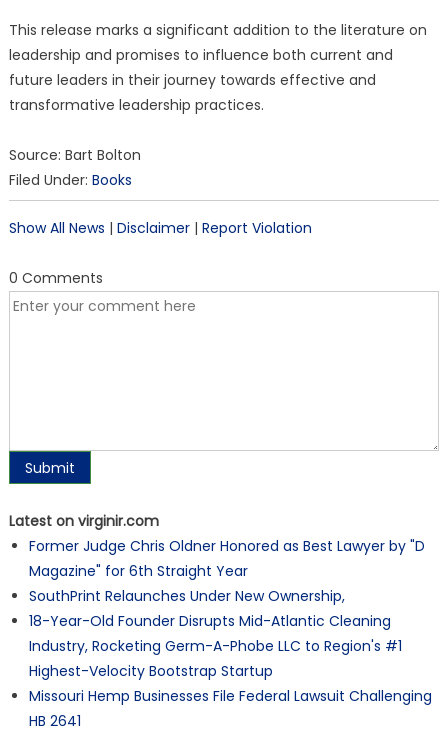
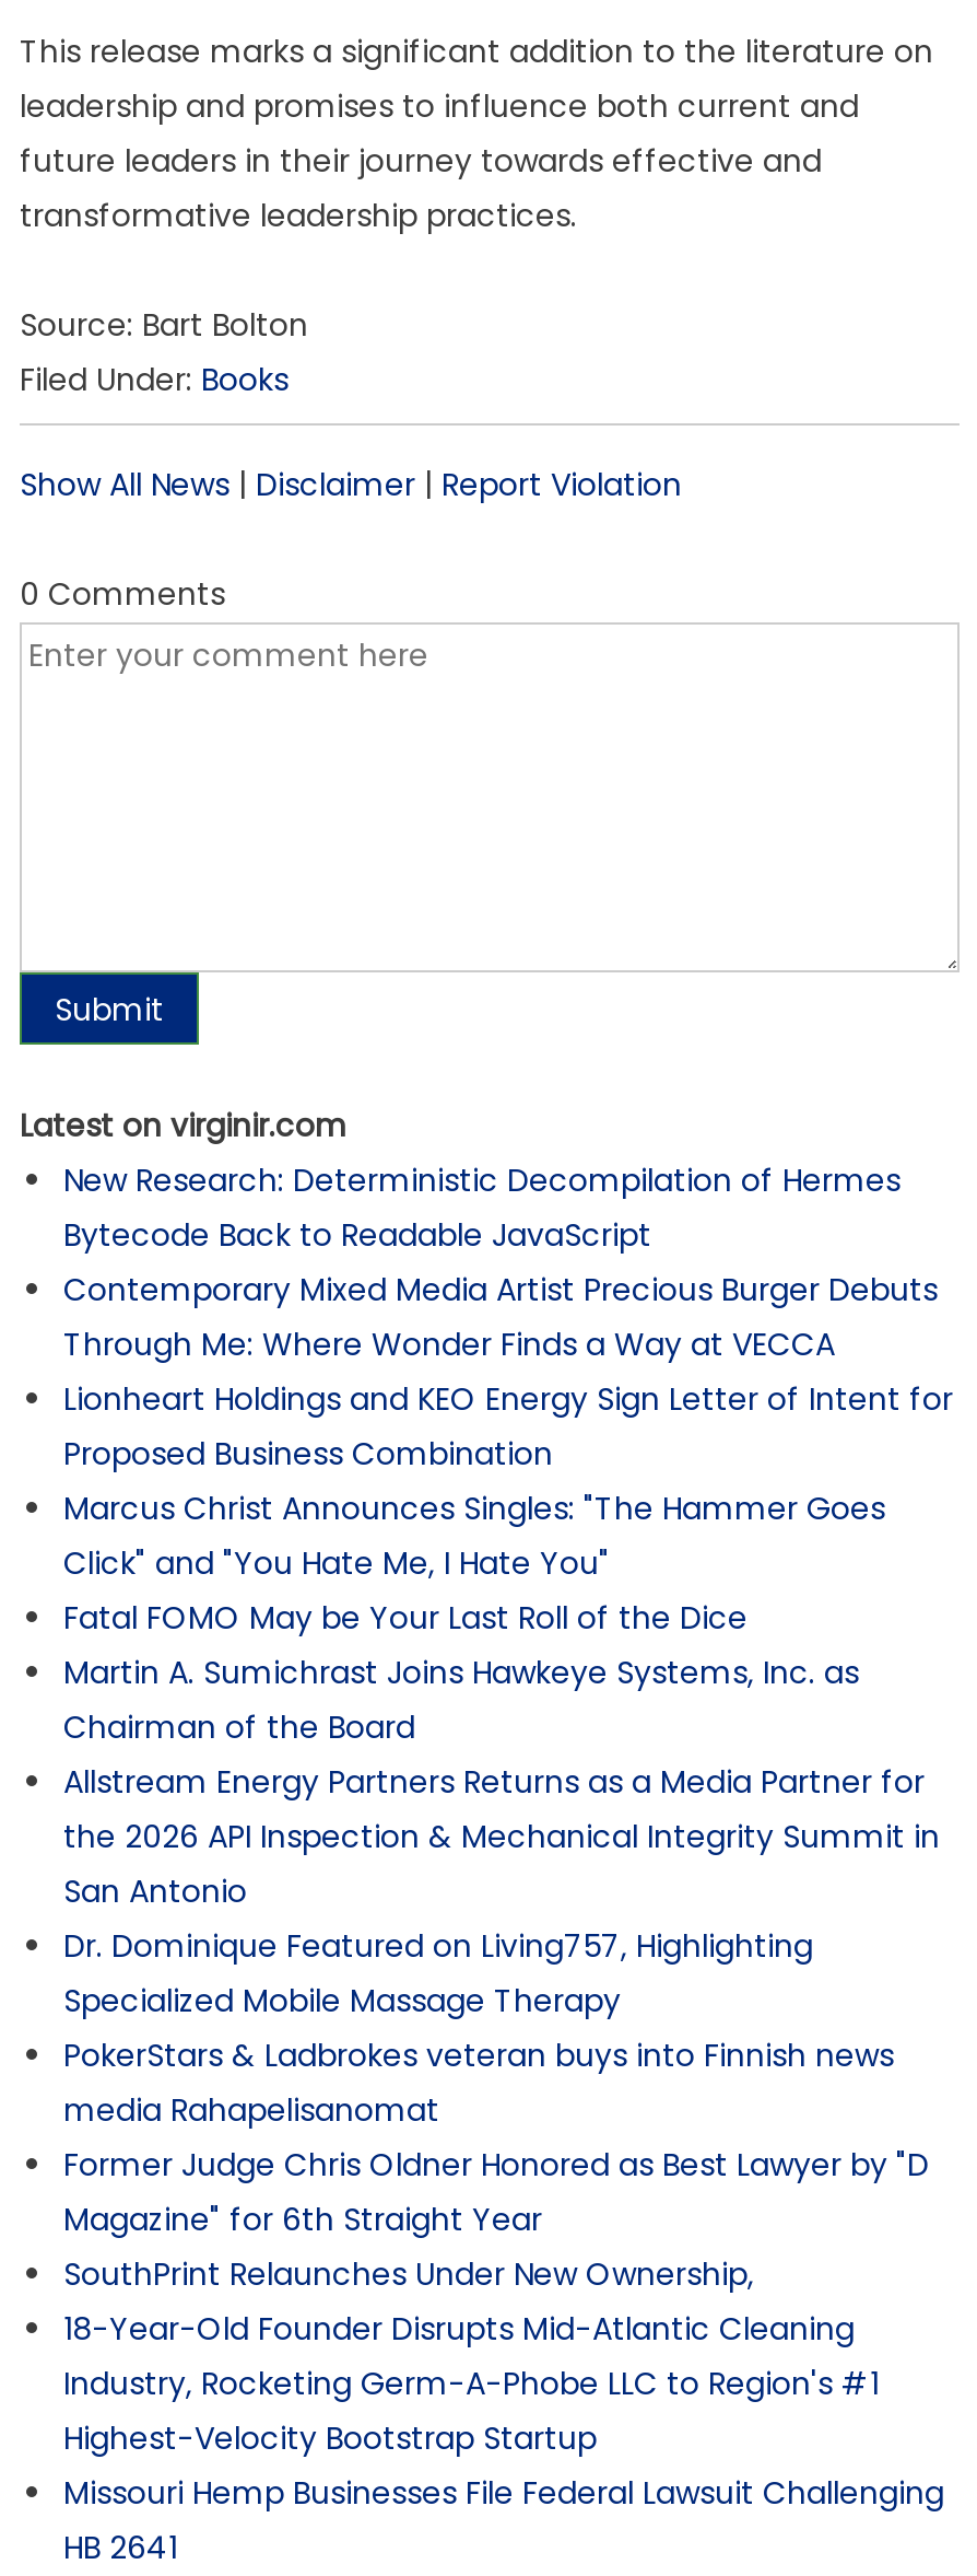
none -> [63,1158,953,2132] New Research: Deterministic Decompilation of Hermes | Bytecode Back to Readable JavaScript | Contemporary Mixed Media Artist Precious Burger Debuts | Through Me: Where Wonder Finds a Way at VECCA | Lionheart Holdings and KEO Energy Sign Letter of Intent for | Proposed Business Combination | Marcus Christ Announces Singles: "The Hammer Goes | Click" and "You Hate Me, I Hate You" | Fatal FOMO May be Your Last Roll of the Dice | Martin A. Sumichrast Joins Hawkeye Systems, Inc. as | Chairman of the Board | Allstream Energy Partners Returns as a Media Partner for | the 2026 API Inspection & Mechanical Integrity Summit in | San Antonio | Dr. Dominique Featured on Living757, Highlighting | Specialized Mobile Massage Therapy | PokerStars & Ladbrokes veteran buys into Finnish news | media Rahapelisanomat

